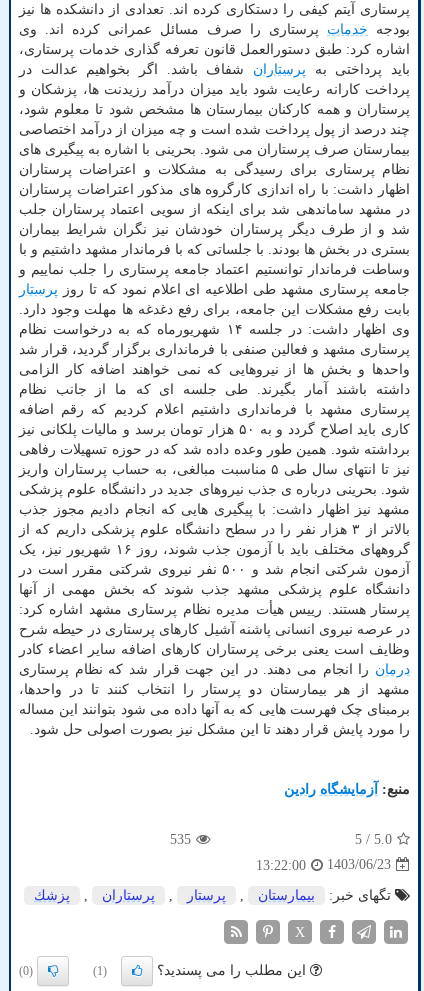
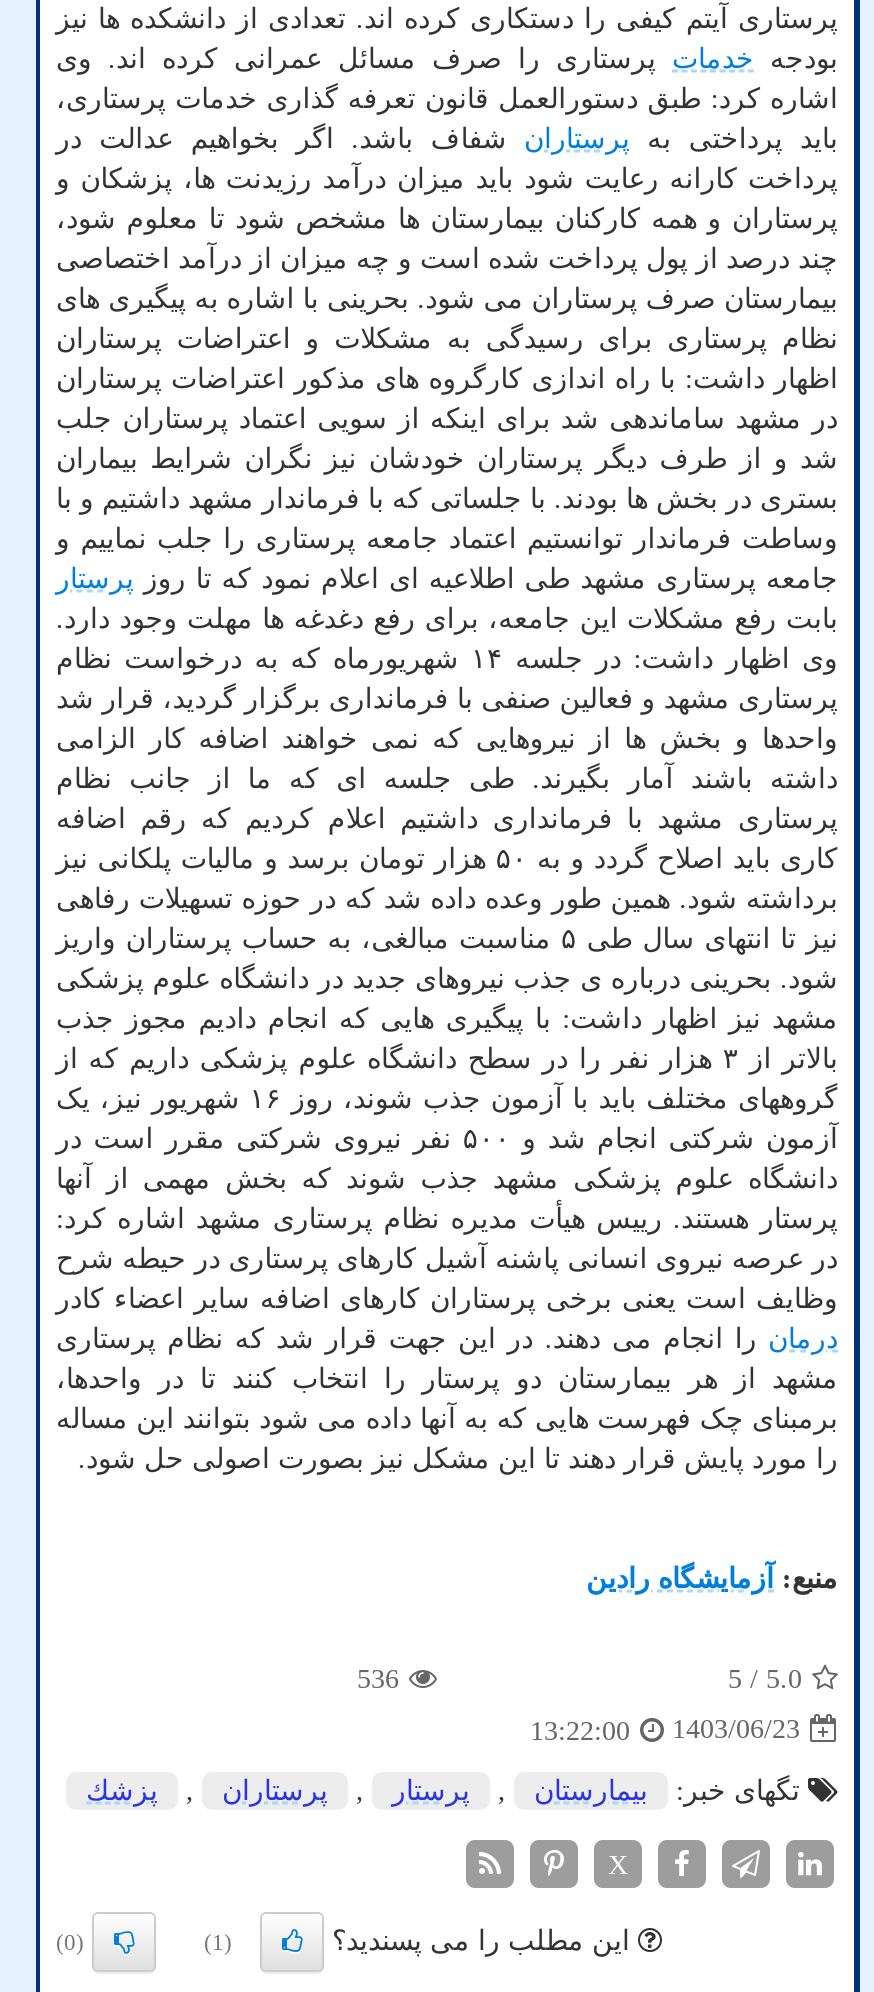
[169,832,190,847] 535 -> [357,1665,399,1695] 536

